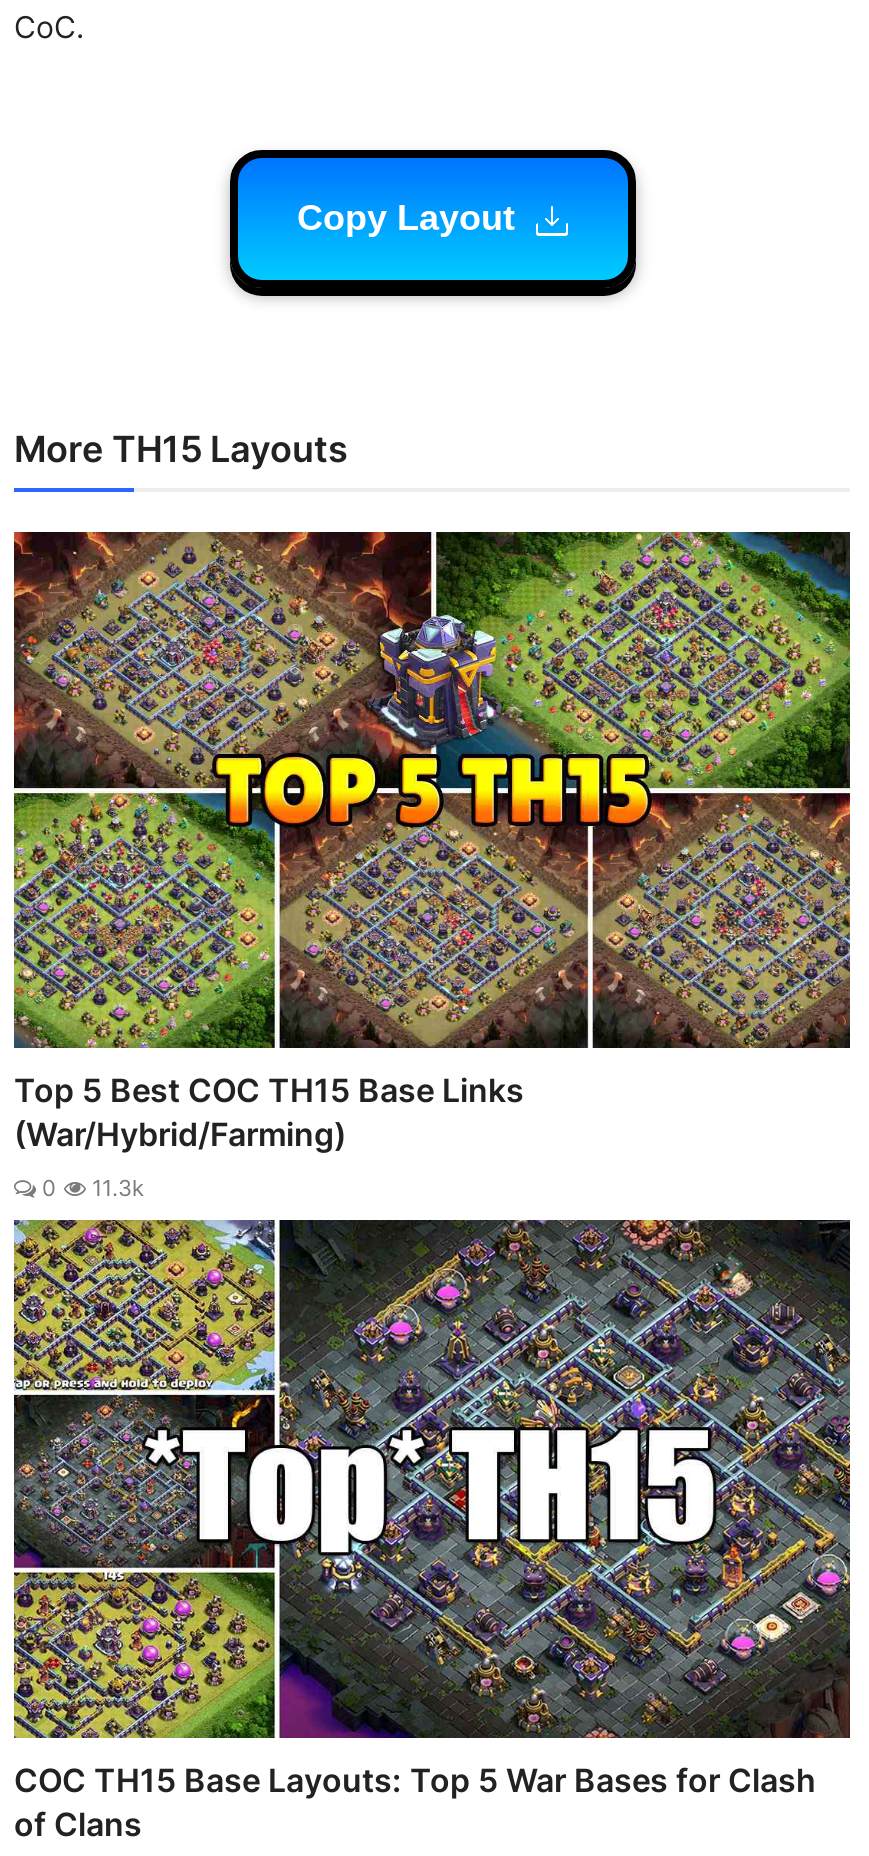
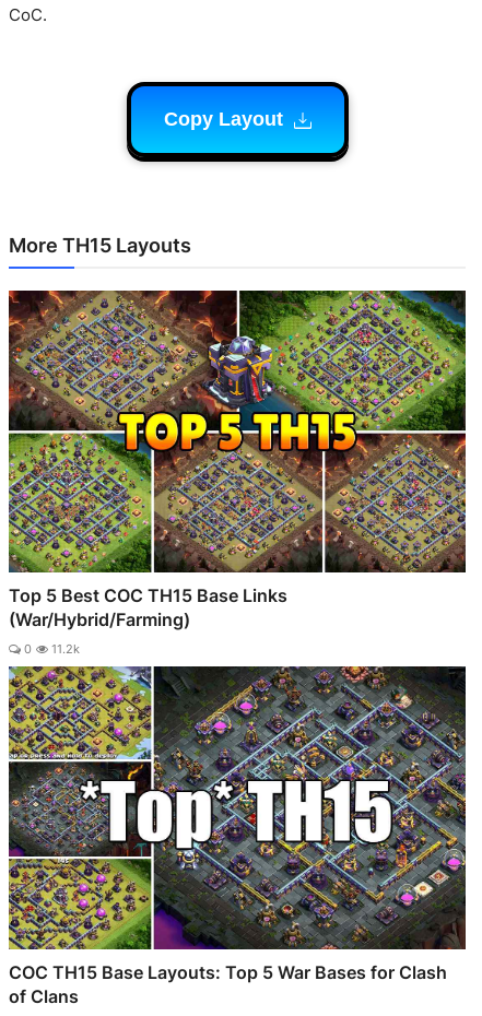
[36,1175,144,1203] 0 11.3k -> [21,642,80,657] 0 11.2k

